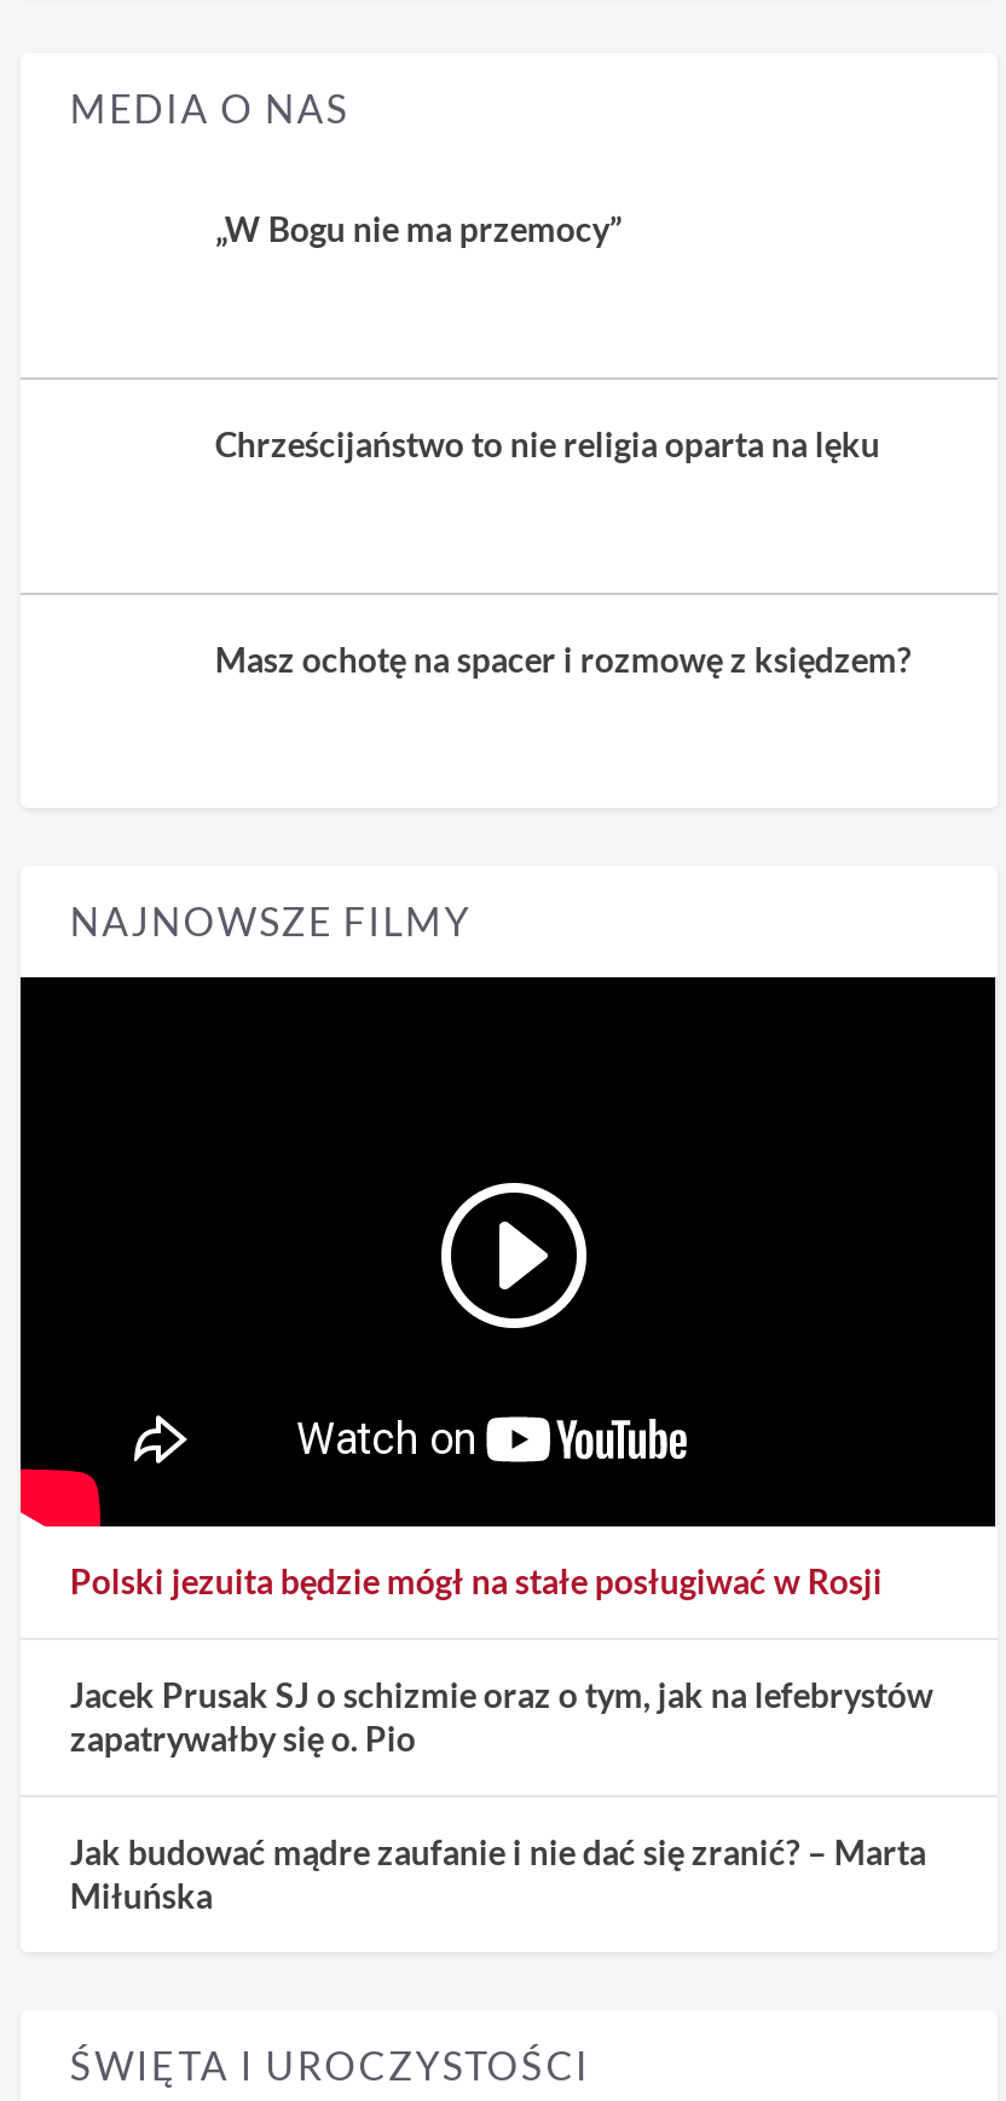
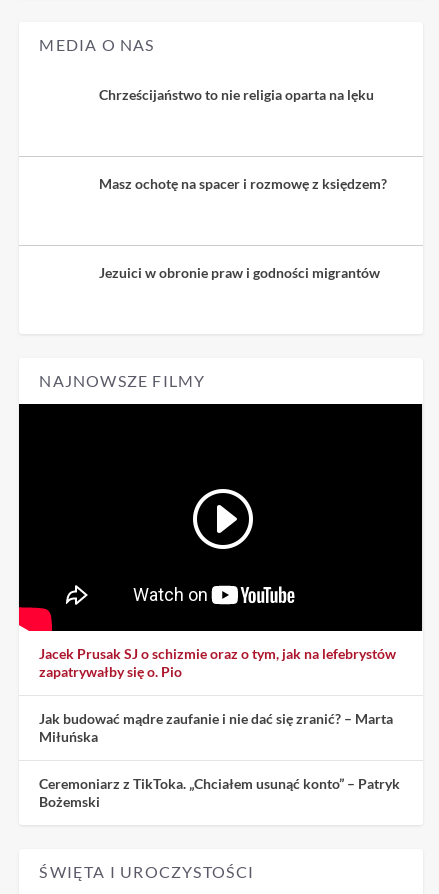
[215,207,621,248] „W Bogu nie ma przemocy” -> none
moved [215,423,911,679] -> [99,86,387,192]: Chrześcijaństwo to nie religia oparta na lęku | Masz ochotę na spacer i rozmowę z księdzem?
none -> [99,264,380,281] Jezuici w obronie praw i godności migrantów
[70,1559,882,1600] Polski jezuita będzie mógł na stałe posługiwać w Rosji -> none
moved [70,1673,933,1915] -> [39,644,396,744]: Jacek Prusak SJ o schizmie oraz o tym, jak na lefebrystów | zapatrywałby się o. Pio | Jak budować mądre zaufanie i nie dać się zranić? – Marta | Miłuńska
none -> [39,774,400,809] Ceremoniarz z TikToka. „Chciałem usunąć konto” – Patryk | Bożemski

